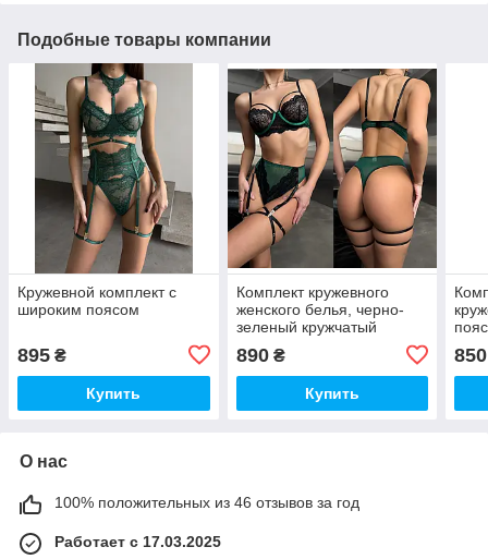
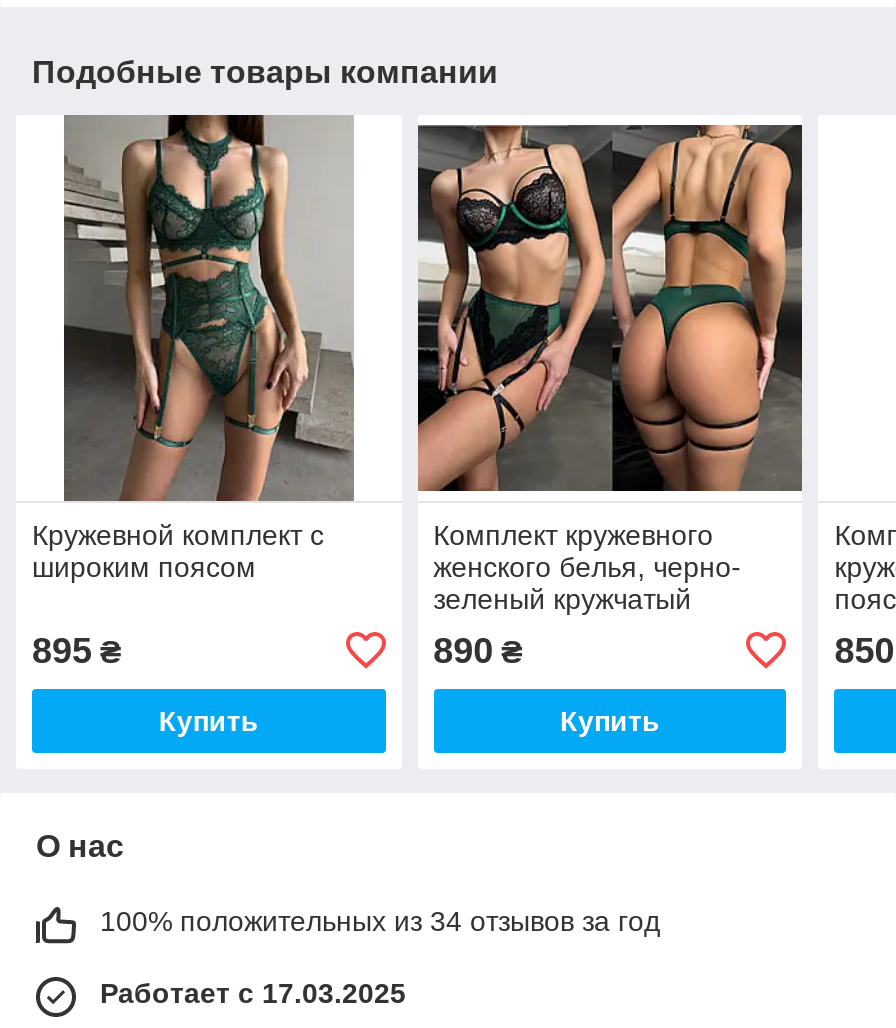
[54,493,359,511] 100% положительных из 46 отзывов за год -> [100,905,660,937] 100% положительных из 34 отзывов за год

